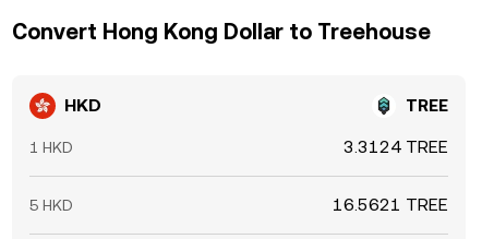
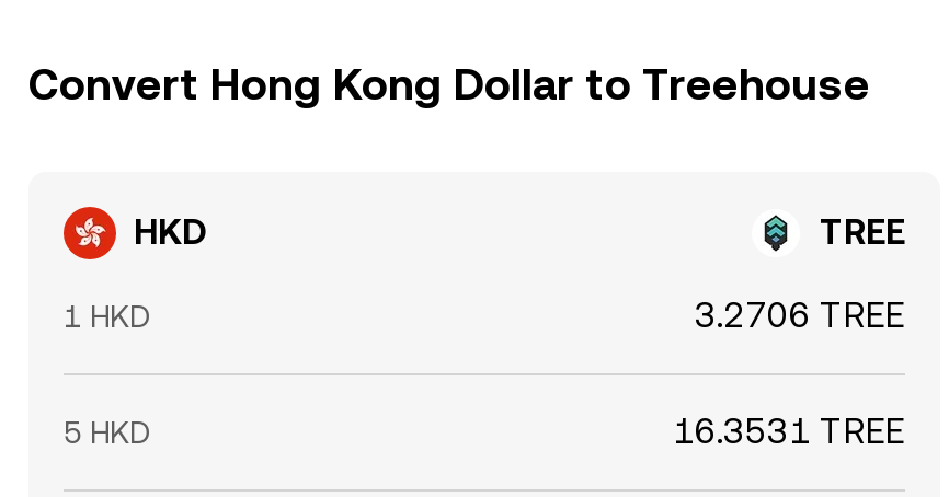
[344,136,448,157] 3.3124 TREE -> [695,294,905,336] 3.2706 TREE
[333,194,448,215] 16.5621 TREE -> [673,411,905,452] 16.3531 TREE

